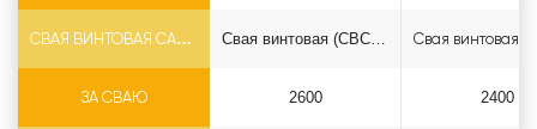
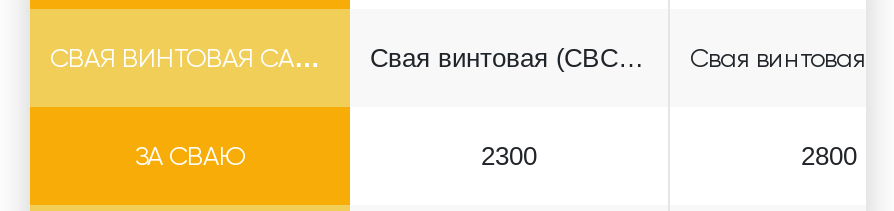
[288,89,322,107] 2600 -> [481,141,537,171] 2300
[480,89,514,107] 2400 -> [801,141,857,171] 2800

